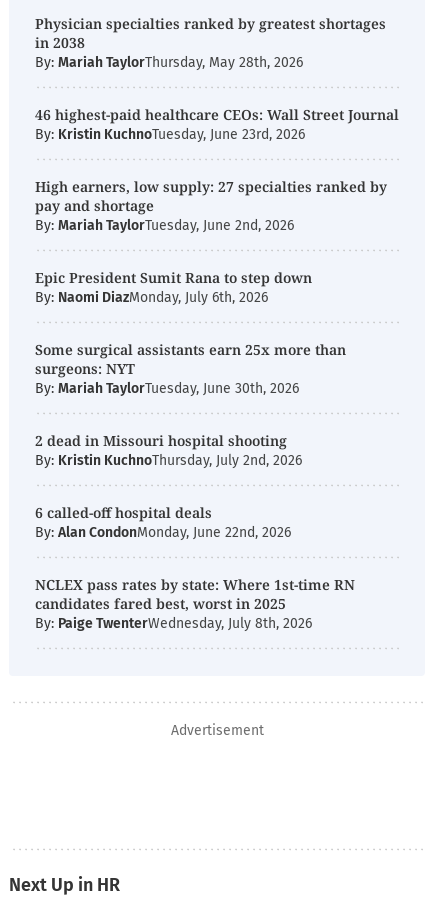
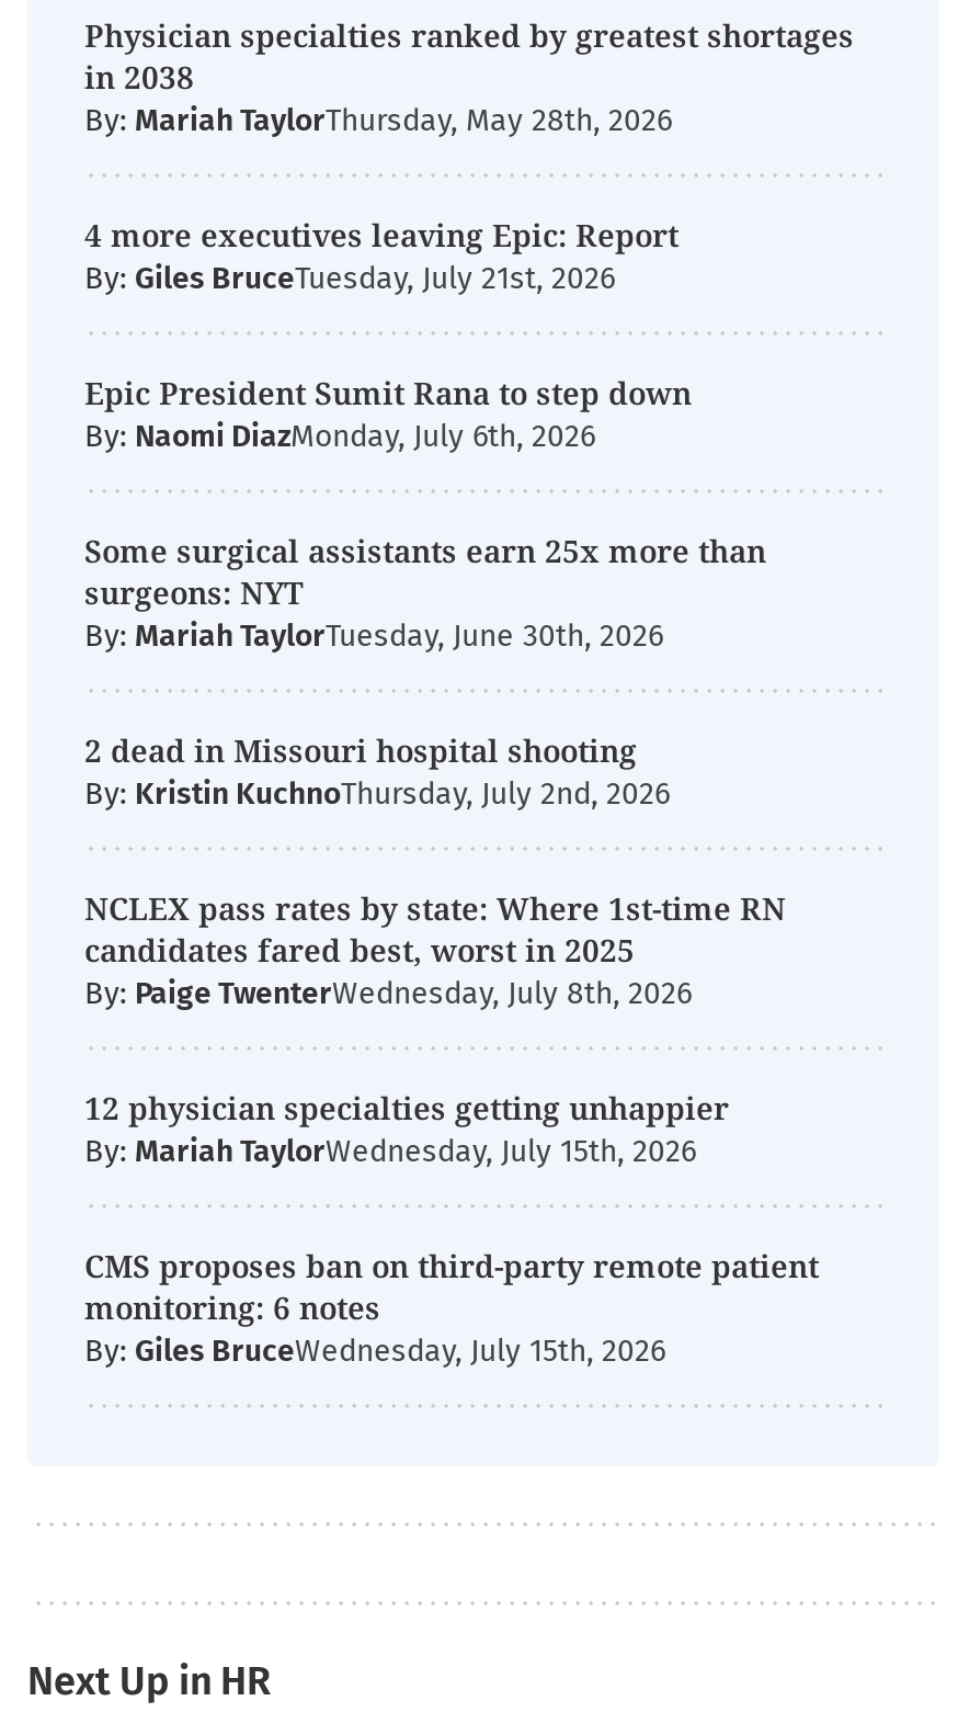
[35,105,399,234] 46 highest-paid healthcare CEOs: Wall Street Journal | By: Kristin KuchnoTuesday, June 23rd, 2026 | High earners, low supply: 27 specialties ranked by | pay and shortage | By: Mariah TaylorTuesday, June 2nd, 2026 -> [84,214,678,297] 4 more executives leaving Epic: Report | By: Giles BruceTuesday, July 21st, 2026
[35,503,291,541] 6 called-off hospital deals | By: Alan CondonMonday, June 22nd, 2026 -> none
moved [35,575,355,632] -> [84,887,786,1012]: NCLEX pass rates by state: Where 1st-time RN | candidates fared best, worst in 2025 | By: Paige TwenterWednesday, July 8th, 2026
[170,722,263,739] Advertisement -> [84,1087,819,1370] 12 physician specialties getting unhappier | By: Mariah TaylorWednesday, July 15th, 2026 | CMS proposes ban on third-party remote patient | monitoring: 6 notes | By: Giles BruceWednesday, July 15th, 2026

